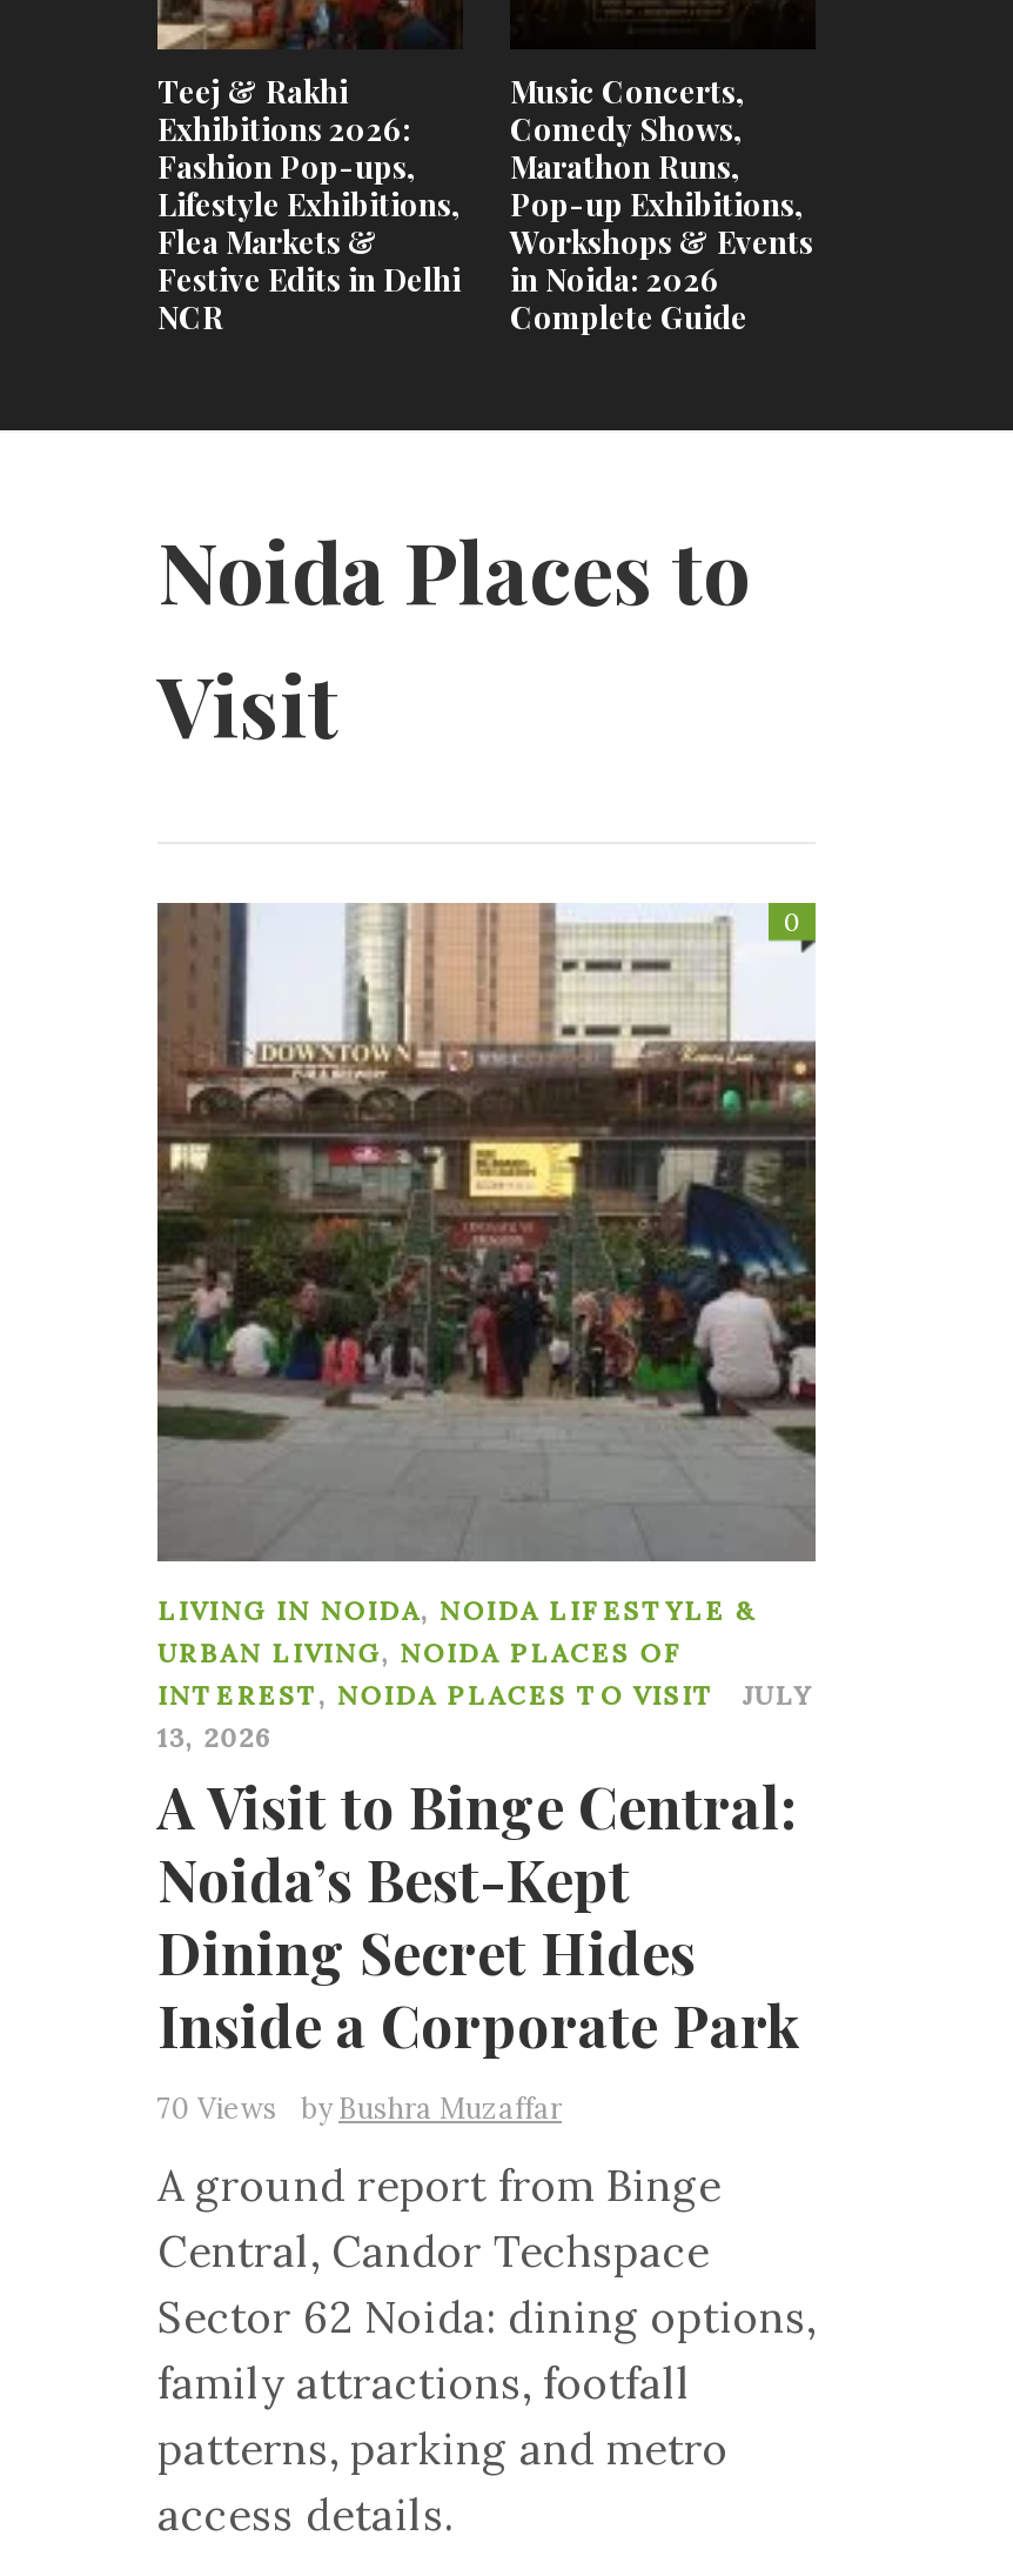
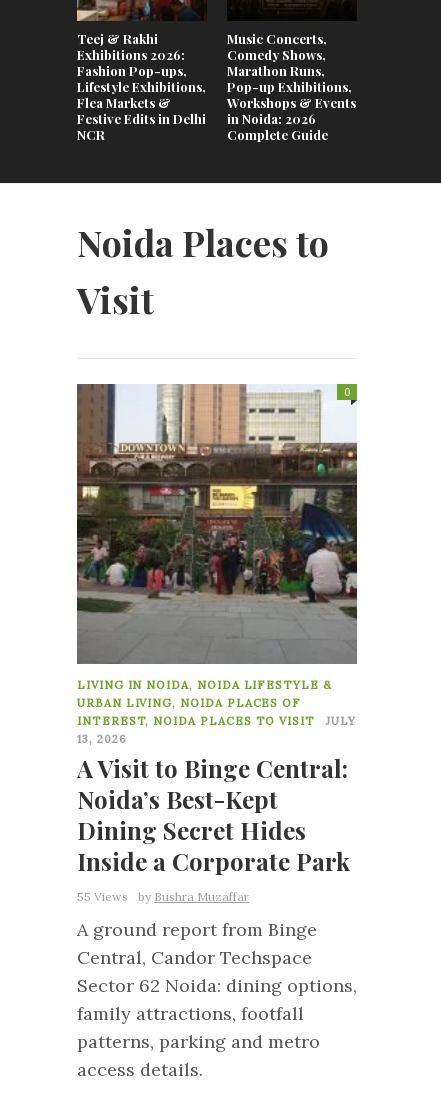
[157,2089,562,2125] 70 Views by Bushra Muzaffar -> [77,888,249,903] 55 Views by Bushra Muzaffar

